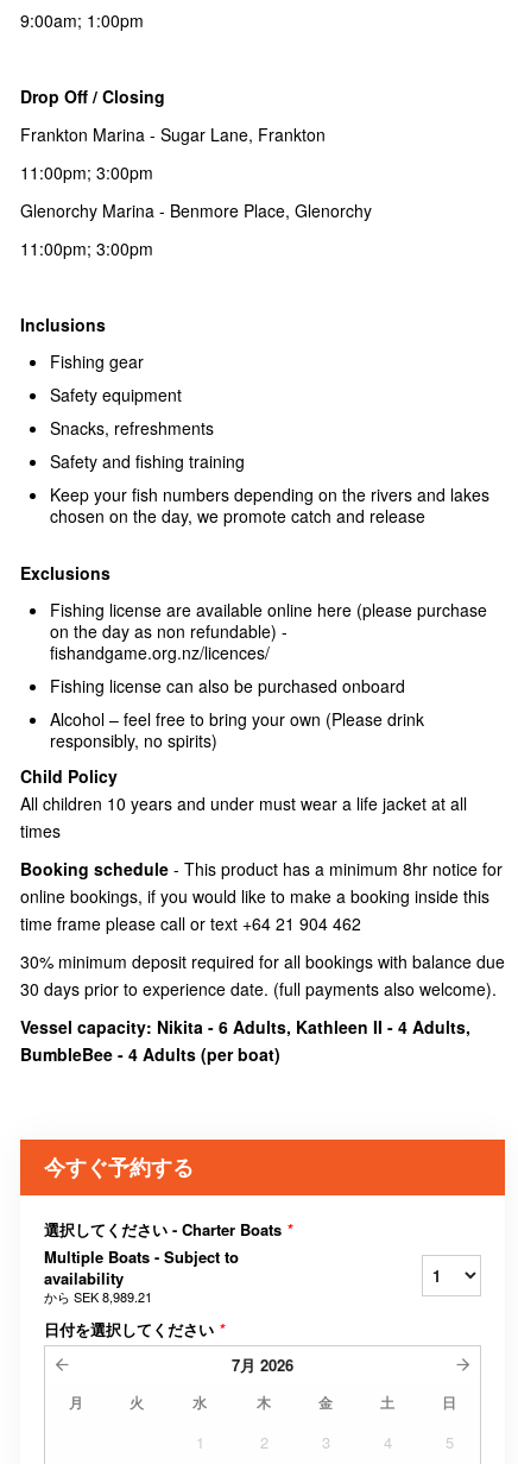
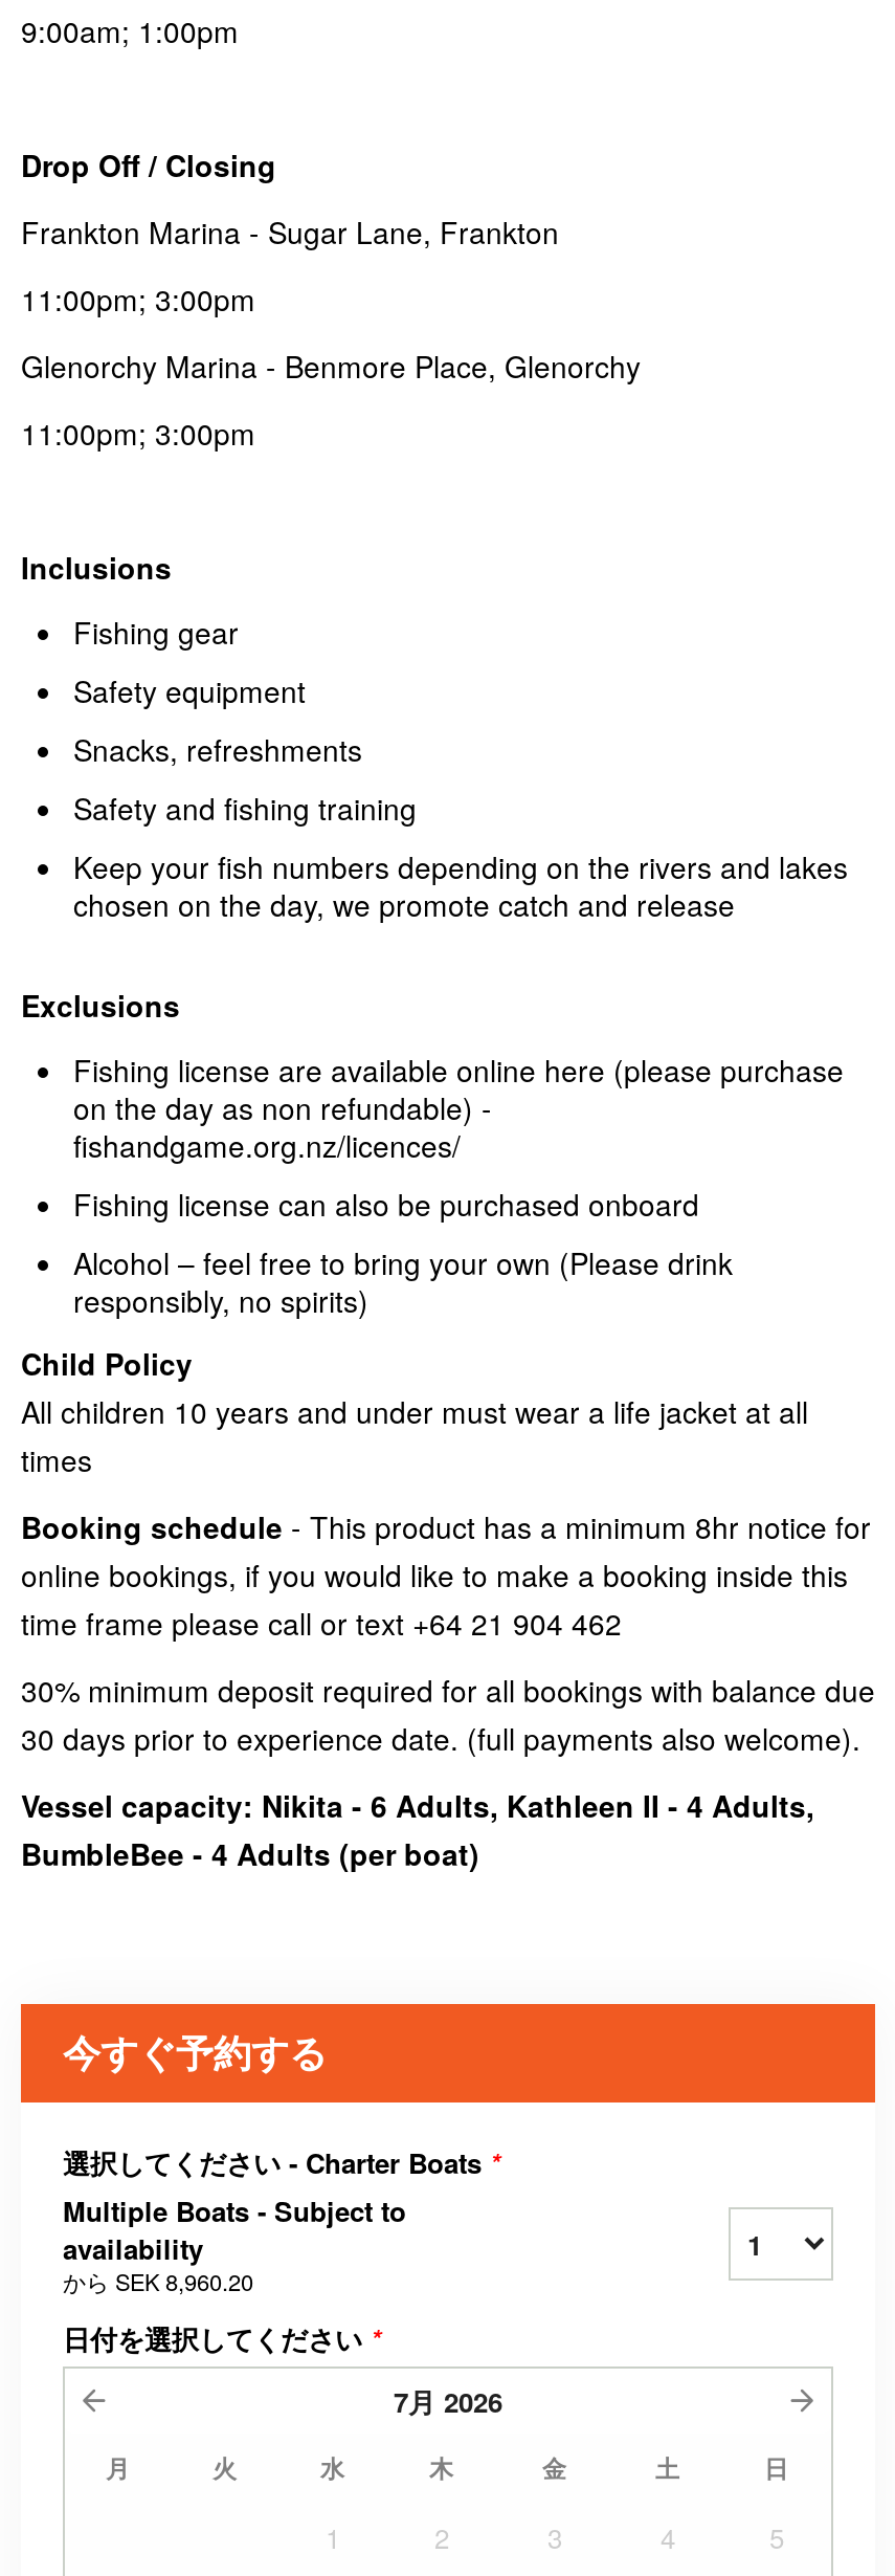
[44,1287,152,1306] からSEK 8,989.21 -> [63,2264,253,2297] からSEK 8,960.20

